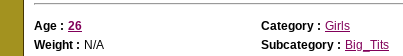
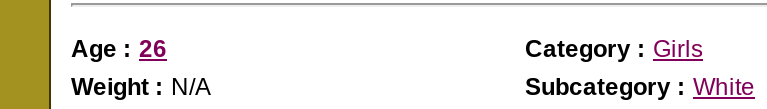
[261,38,389,52] Subcategory : Big_Tits -> [525,73,755,101] Subcategory : White

